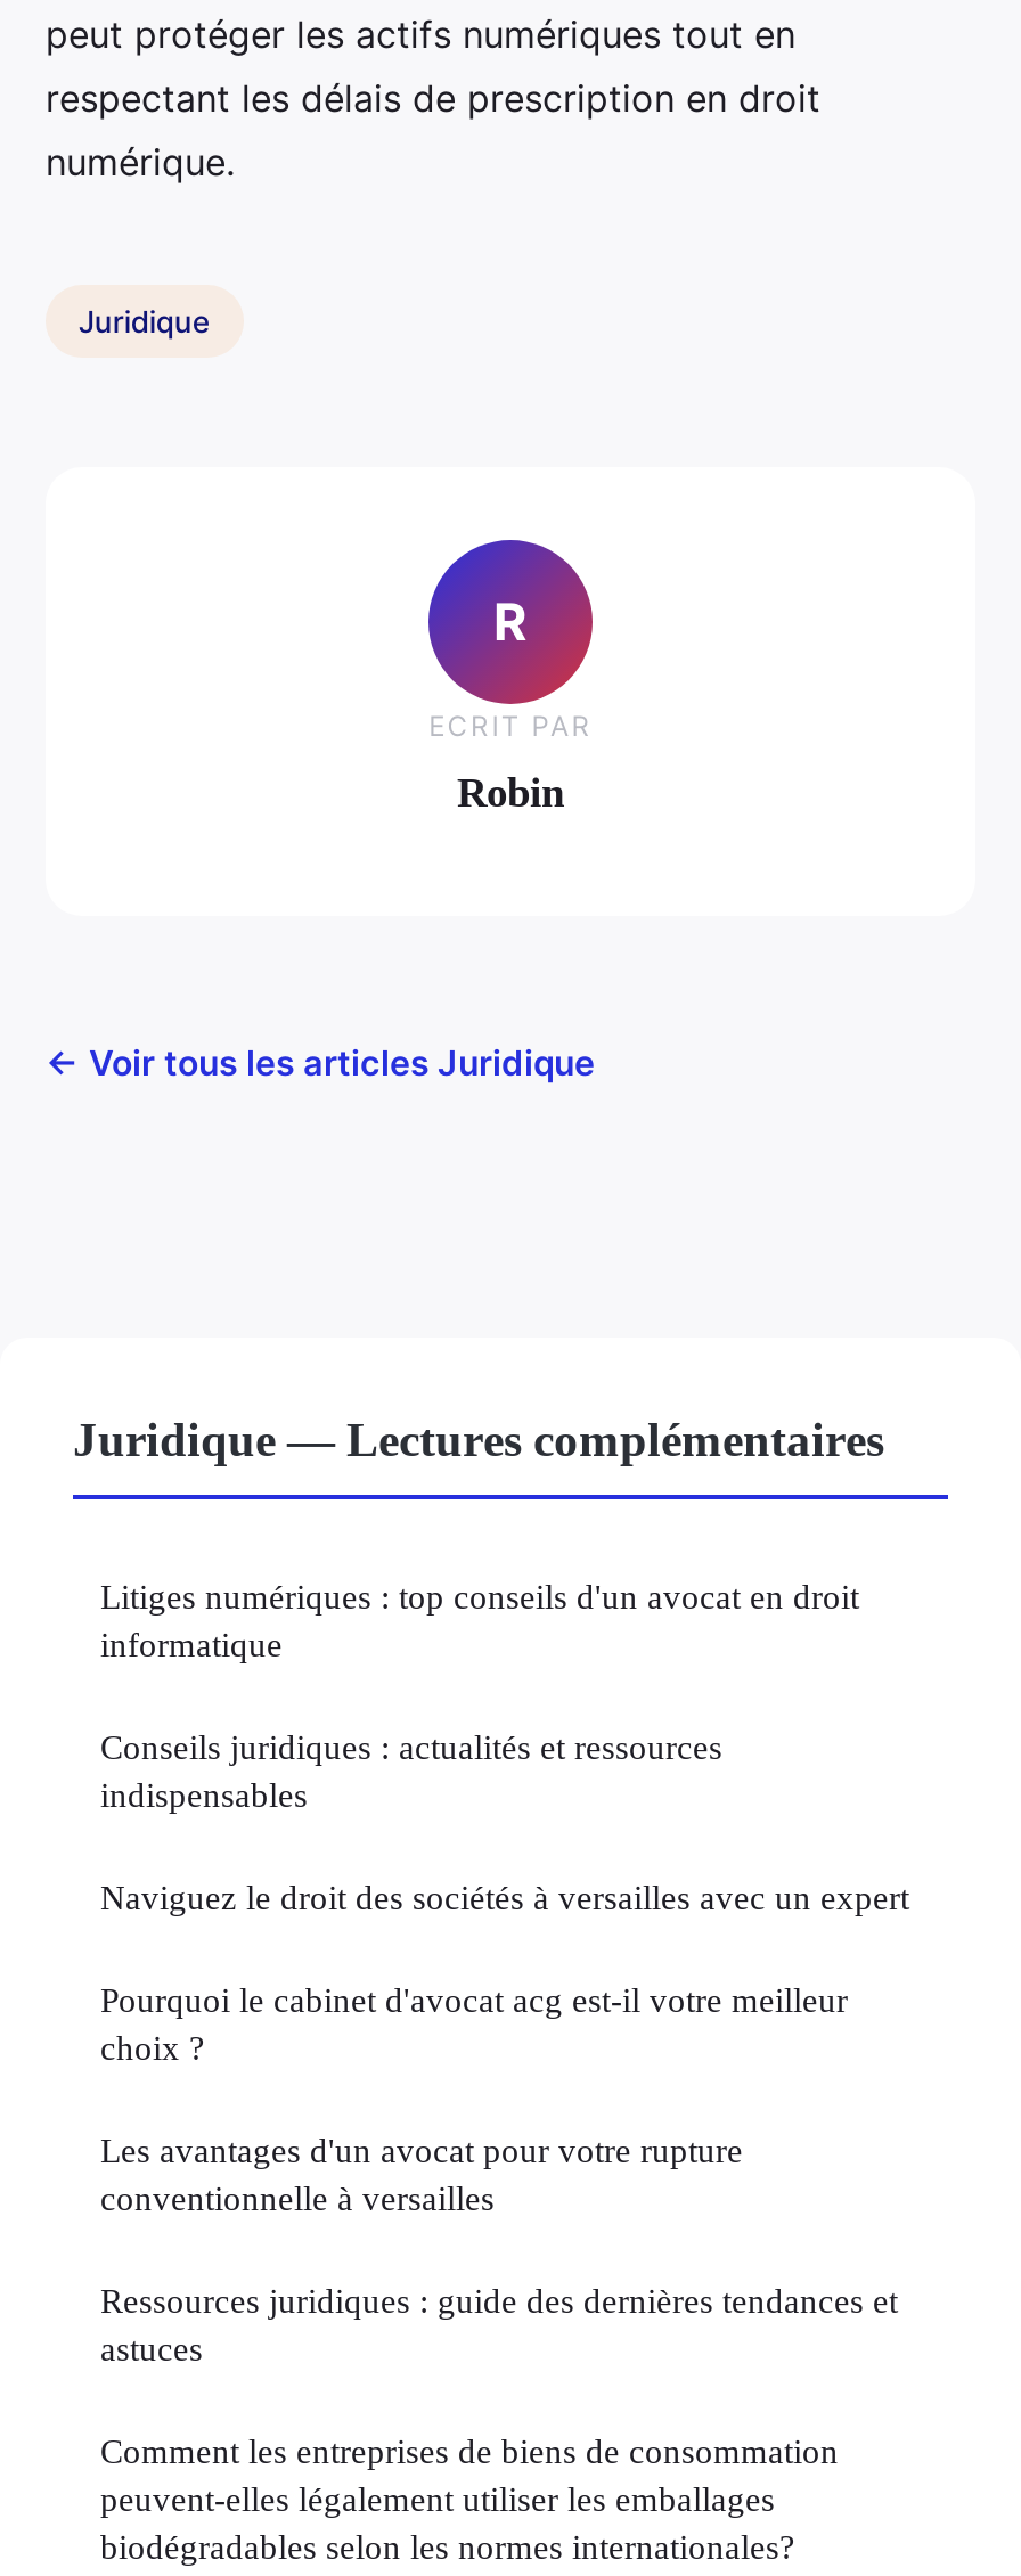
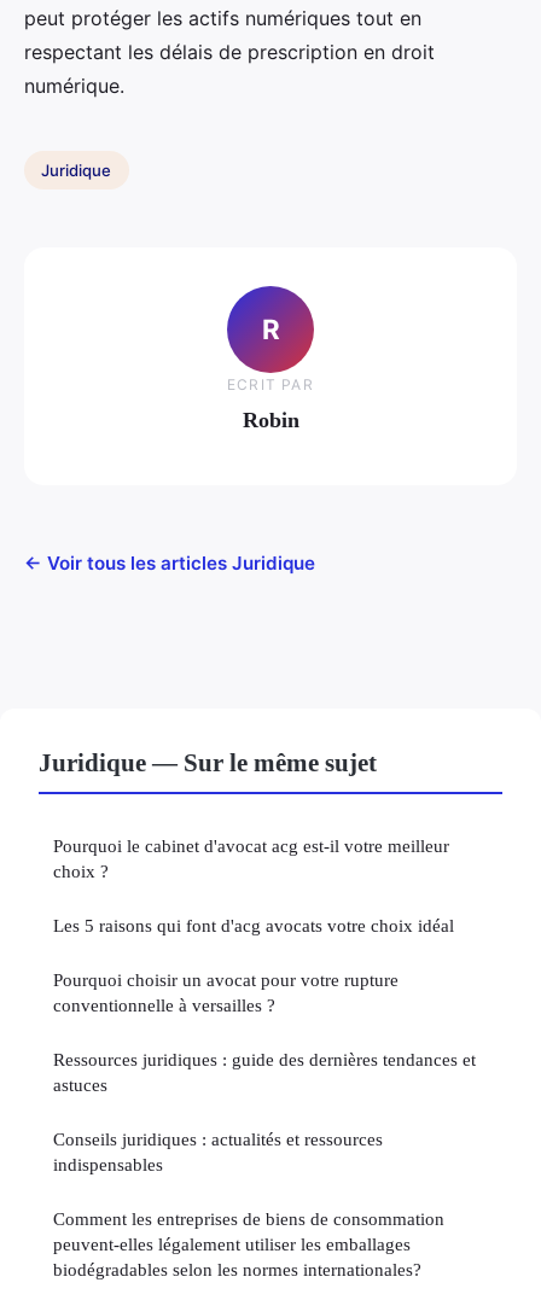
[73,1413,909,1917] Juridique — Lectures complémentaires | Litiges numériques : top conseils d'un avocat en droit | informatique | Naviguez le droit des sociétés à versailles avec un expert -> [39,749,377,776] Juridique — Sur le même sujet
moved [100,1728,722,1814] -> [53,1129,383,1175]: Conseils juridiques : actualités et ressources | indispensables
moved [100,1981,848,2067] -> [53,836,449,881]: Pourquoi le cabinet d'avocat acg est-il votre meilleur | choix ?
[100,2131,743,2218] Les avantages d'un avocat pour votre rupture | conventionnelle à versailles -> [53,915,454,1015] Les 5 raisons qui font d'acg avocats votre choix idéal | Pourquoi choisir un avocat pour votre rupture | conventionnelle à versailles ?
moved [100,2281,898,2368] -> [53,1049,476,1095]: Ressources juridiques : guide des dernières tendances et | astuces

